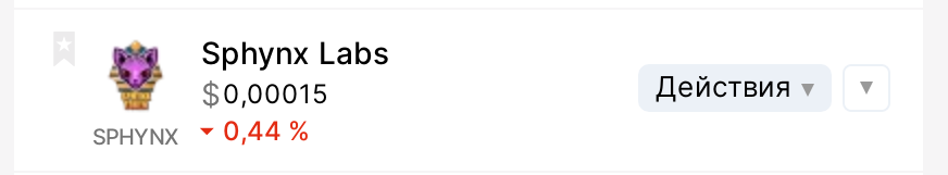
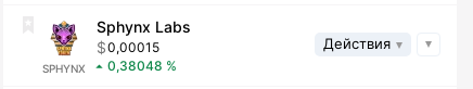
[92,114,282,149] SPHYNX 0,44 -> [42,57,163,75] SPHYNX 0,38048

